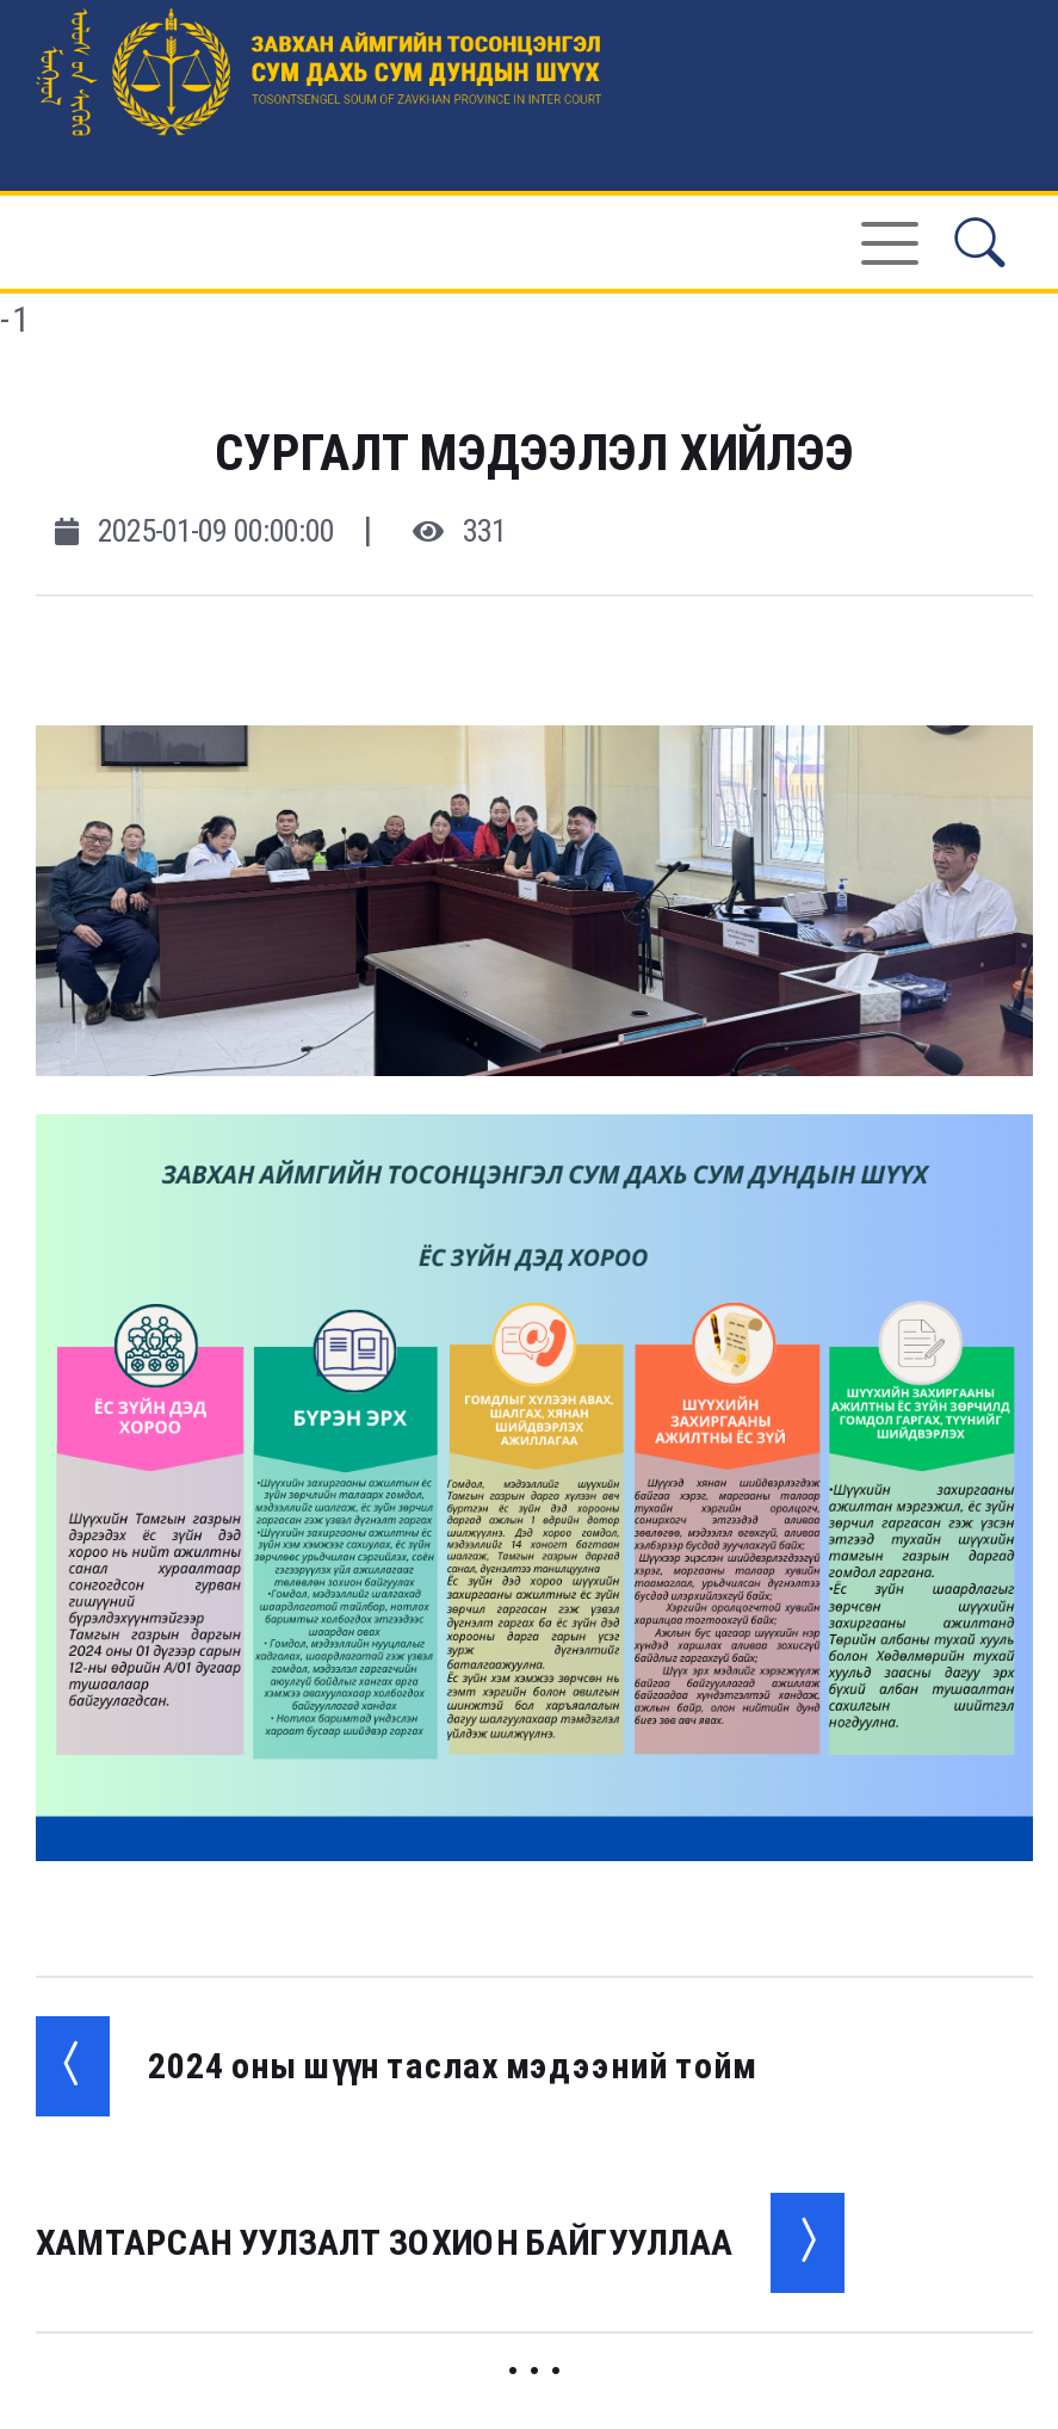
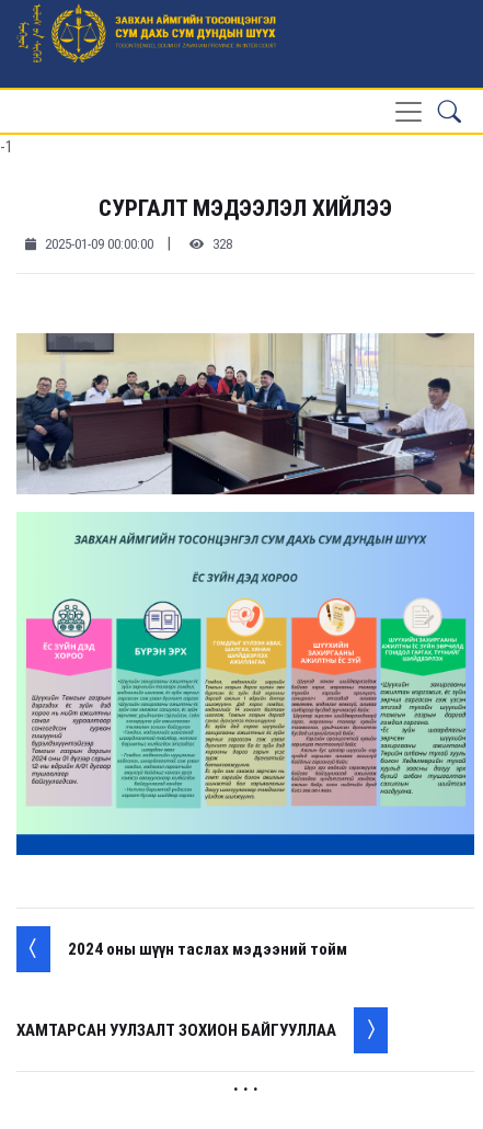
[463,513,506,549] 331 -> [212,236,232,252] 328

